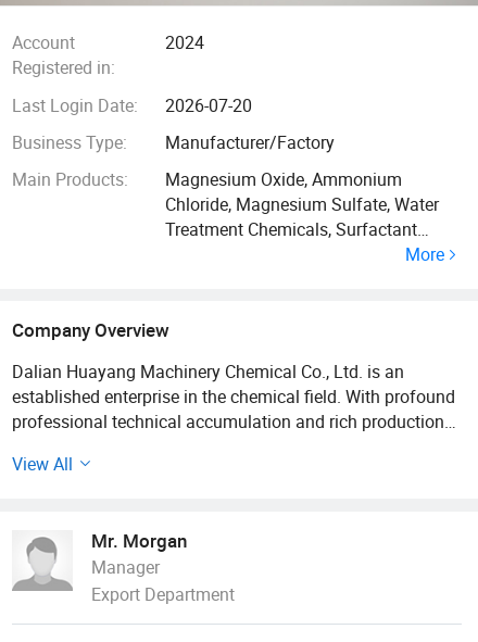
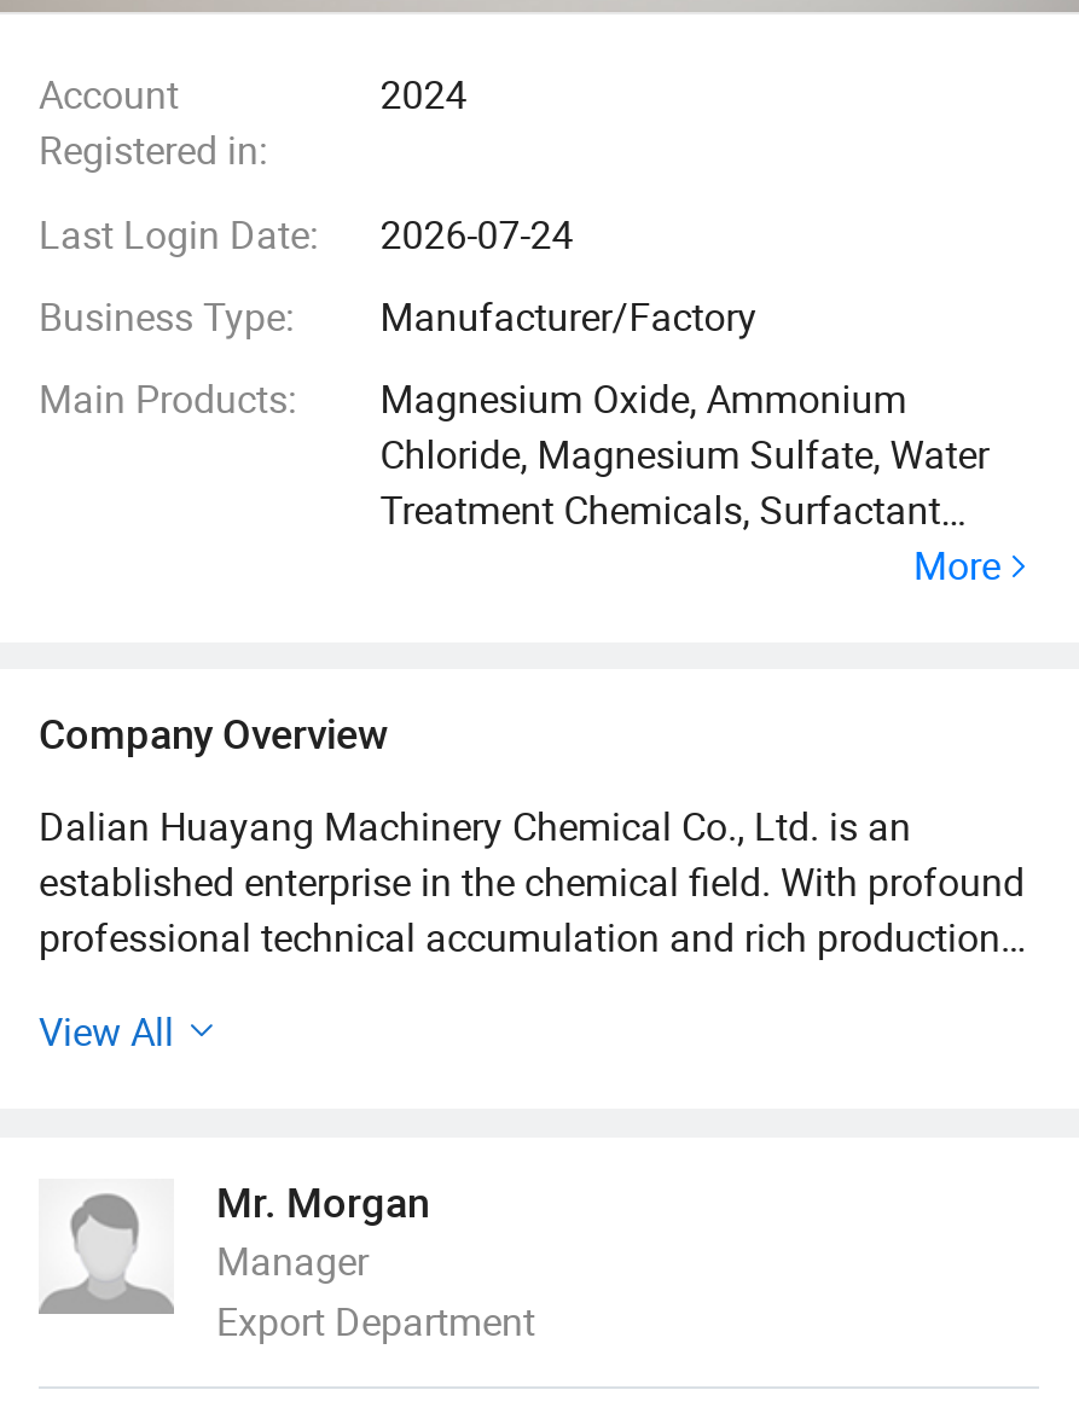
[12,93,252,117] Last Login Date: 2026-07-20 -> [39,207,573,260] Last Login Date: 2026-07-24

